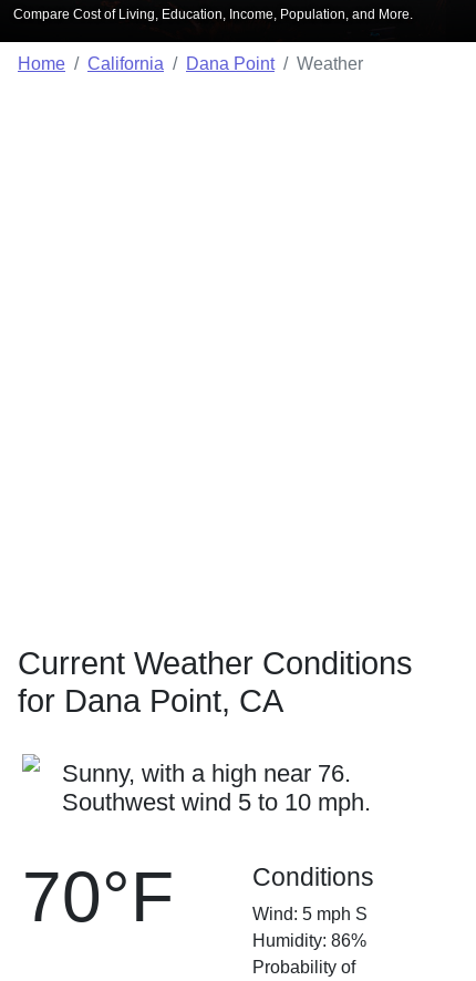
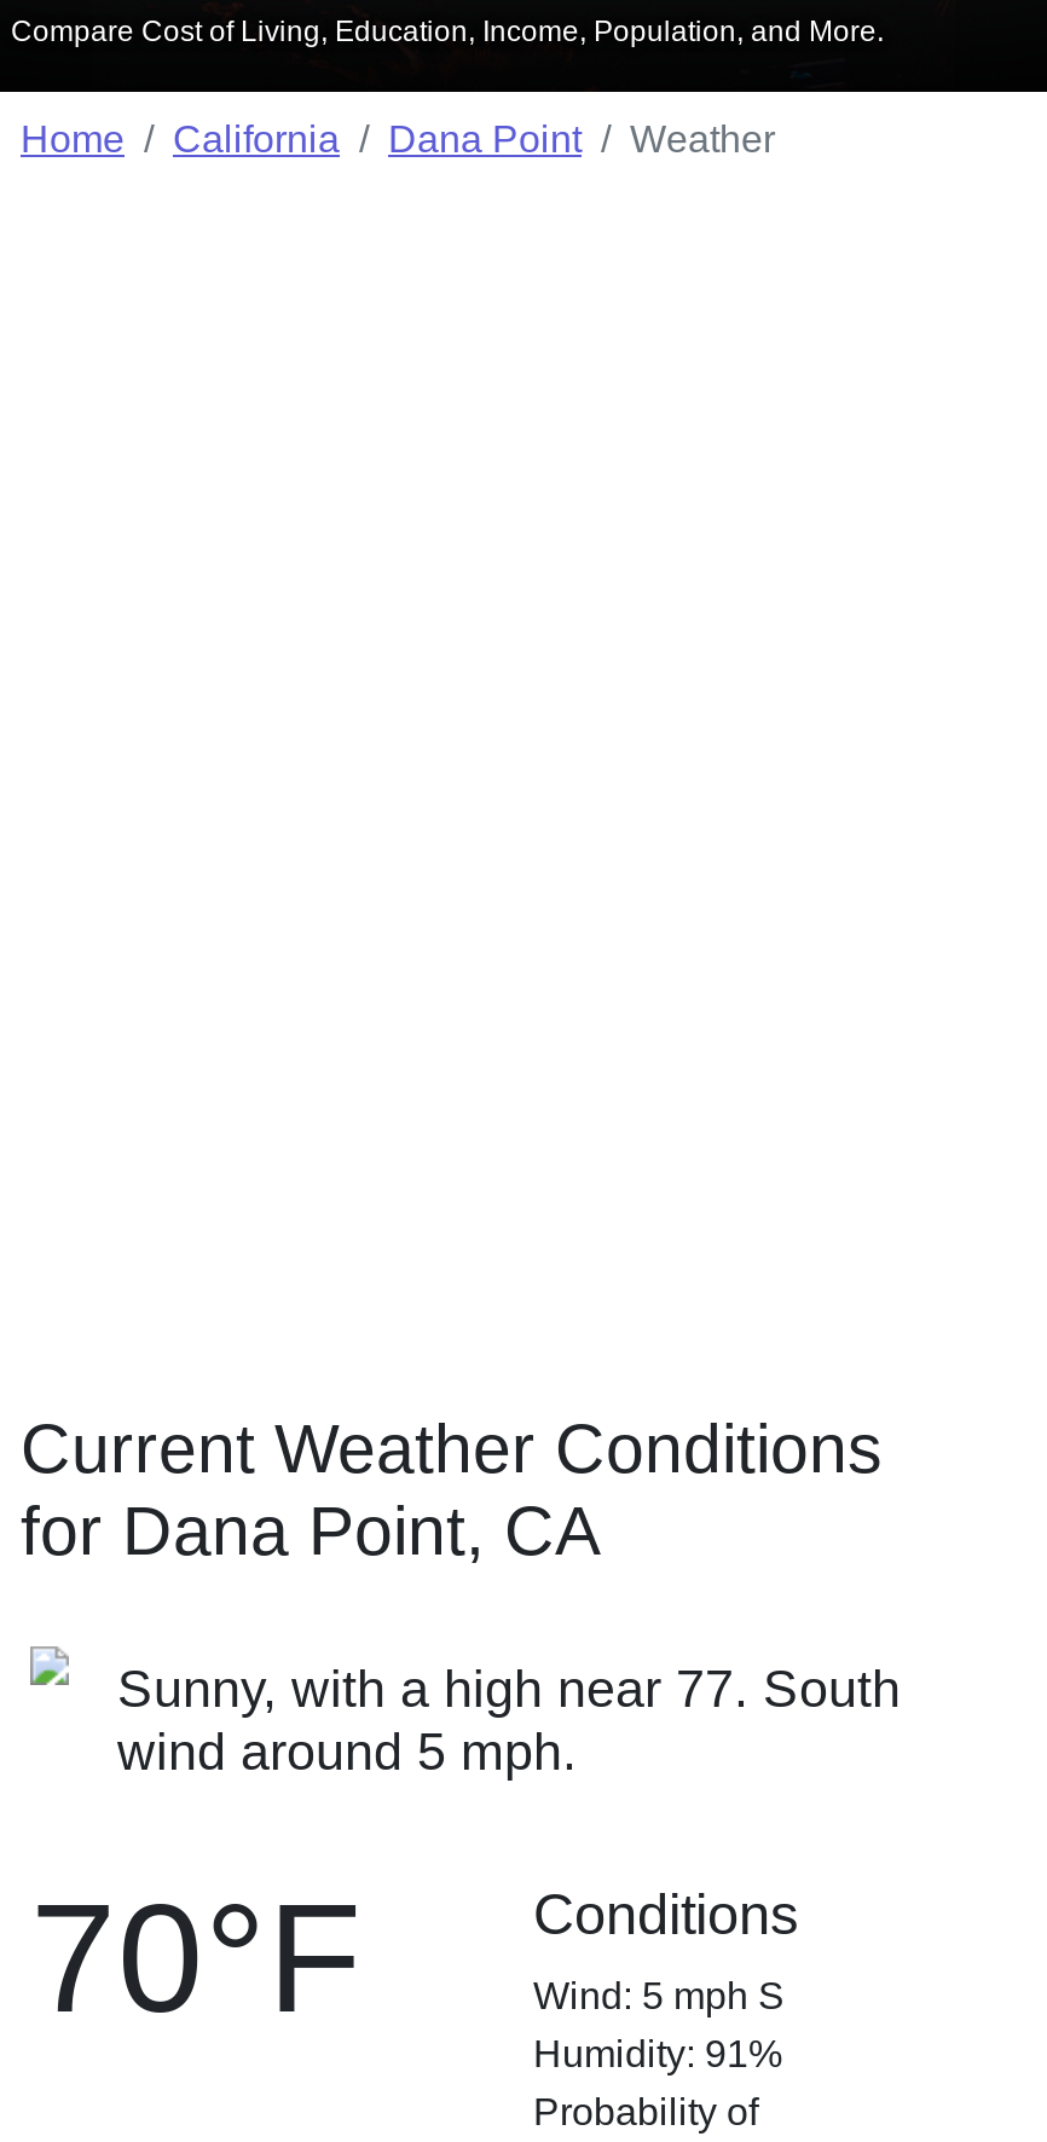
[62,760,371,816] Sunny, with a high near 76. | Southwest wind 5 to 10 mph. -> [117,1658,901,1782] Sunny, with a high near 77. South | wind around 5 mph.
[252,931,366,950] Humidity: 86% -> [533,2033,782,2074] Humidity: 91%

